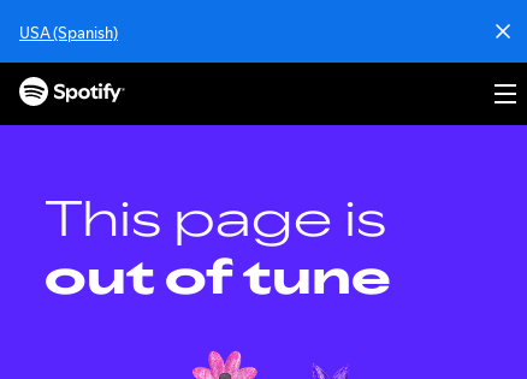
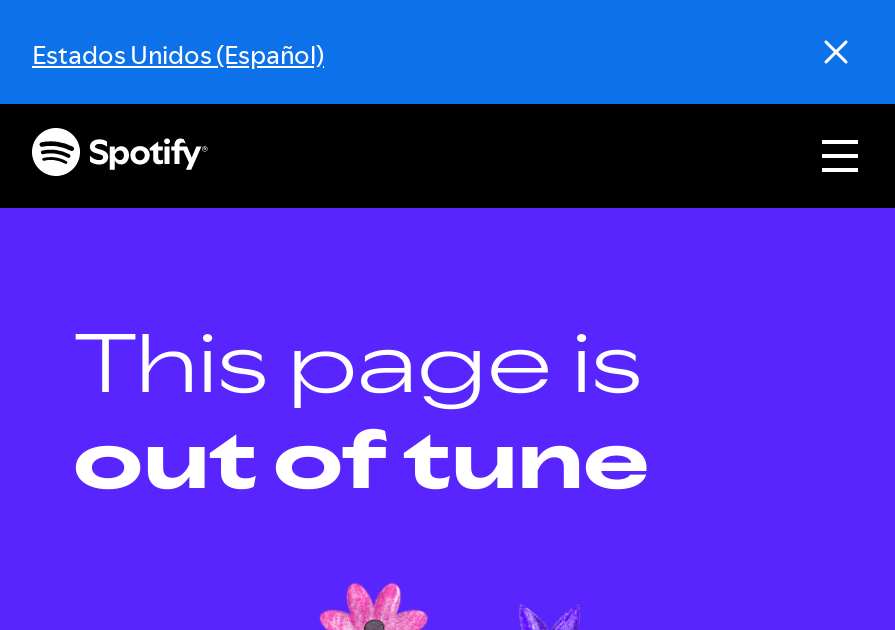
[19,22,118,43] USA (Spanish) -> [32,36,324,72] Estados Unidos (Español)

